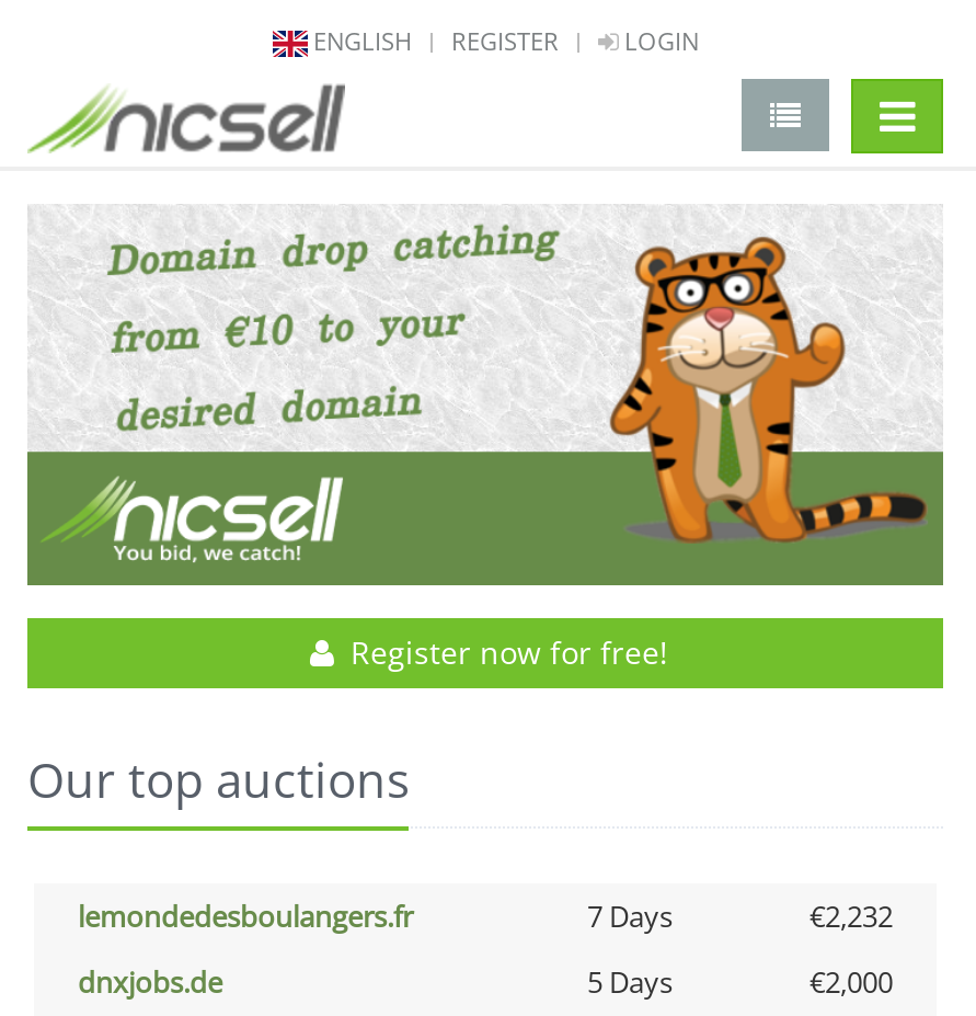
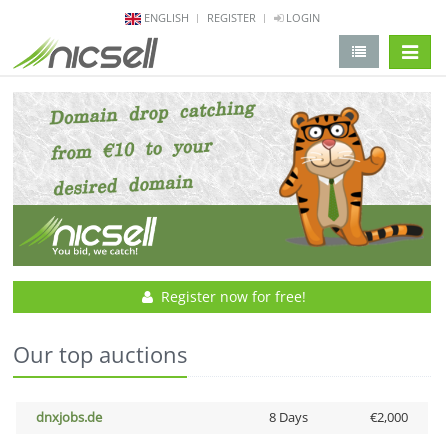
[78,897,893,936] lemondedesboulangers.fr | 7 Days | €2,232 -> none
[587,963,673,1002] 5 Days -> [268,408,307,426] 8 Days

